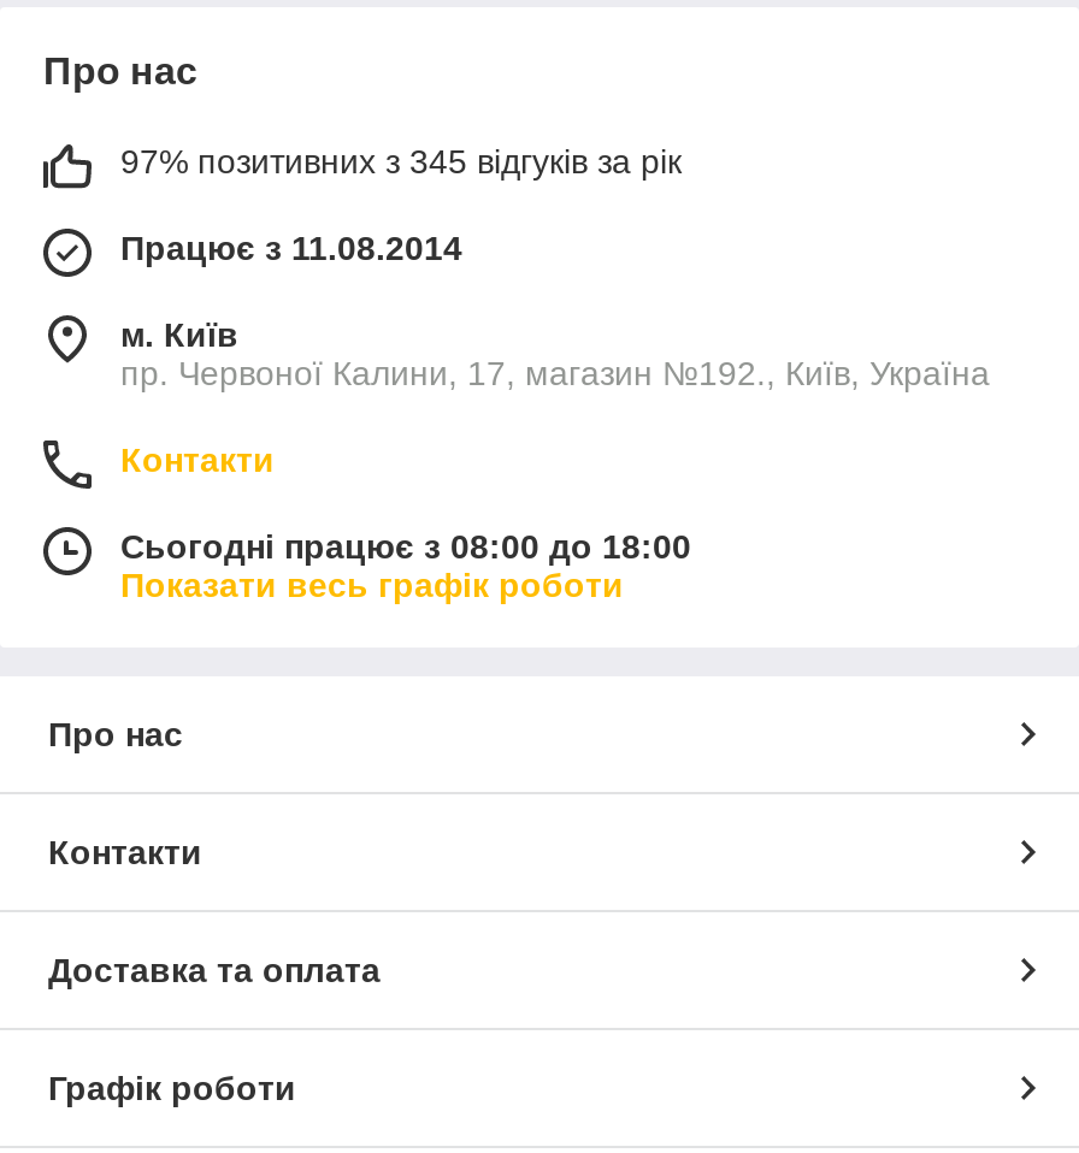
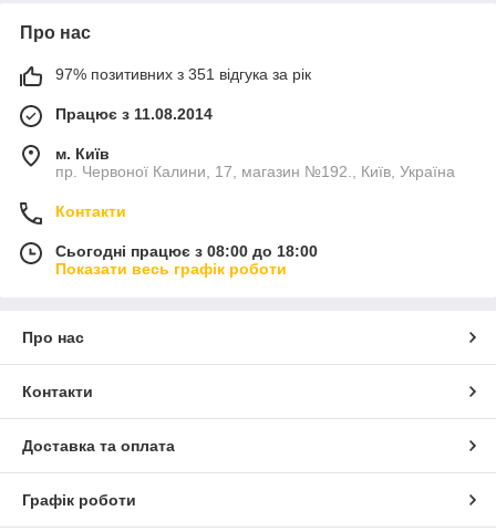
[120,143,682,182] 97% позитивних з 345 відгуків за рік -> [55,66,311,84] 97% позитивних з 351 відгука за рік

